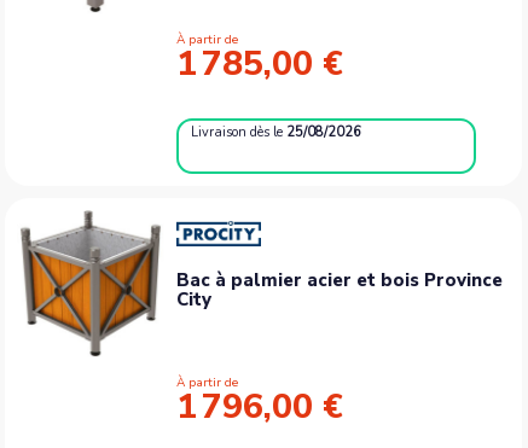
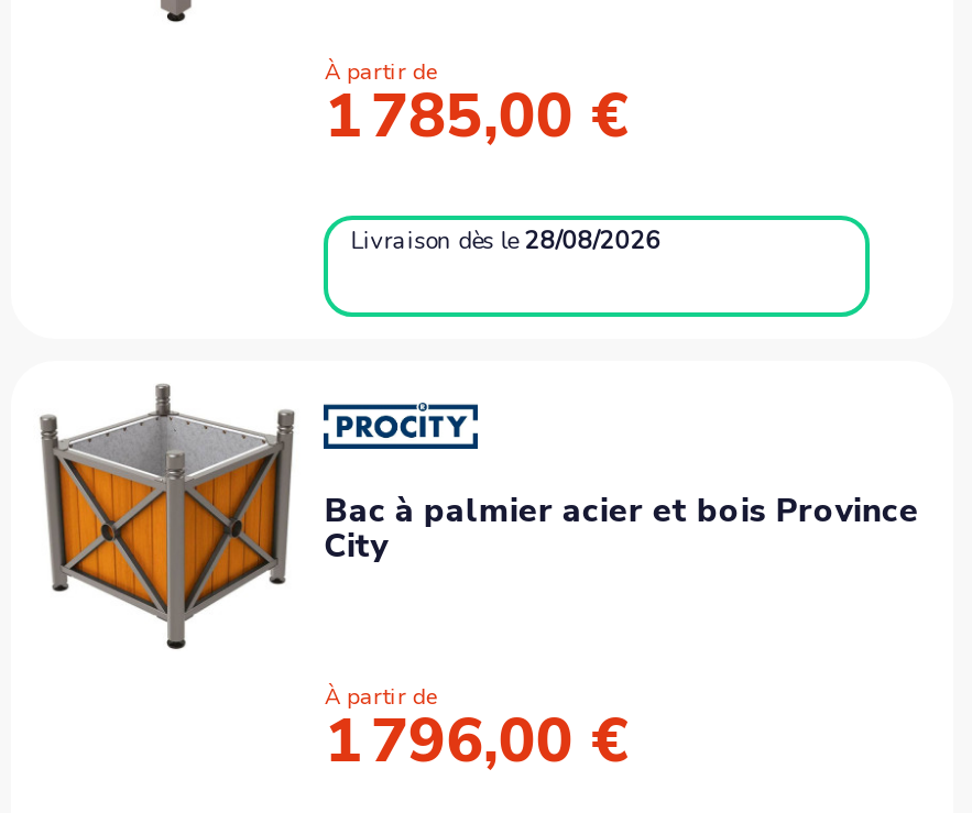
[191,123,362,141] Livraison dès le 25/08/2026 -> [350,224,661,257] Livraison dès le 28/08/2026

